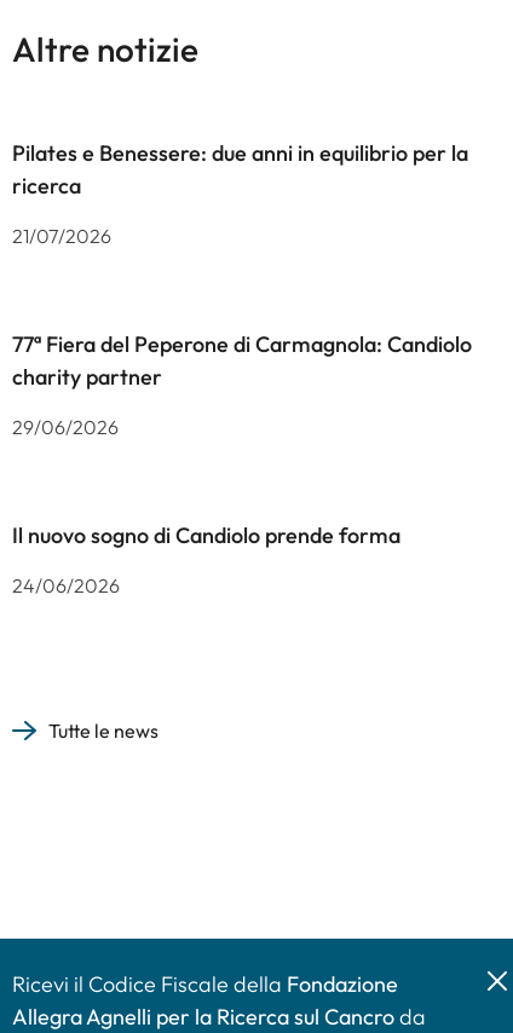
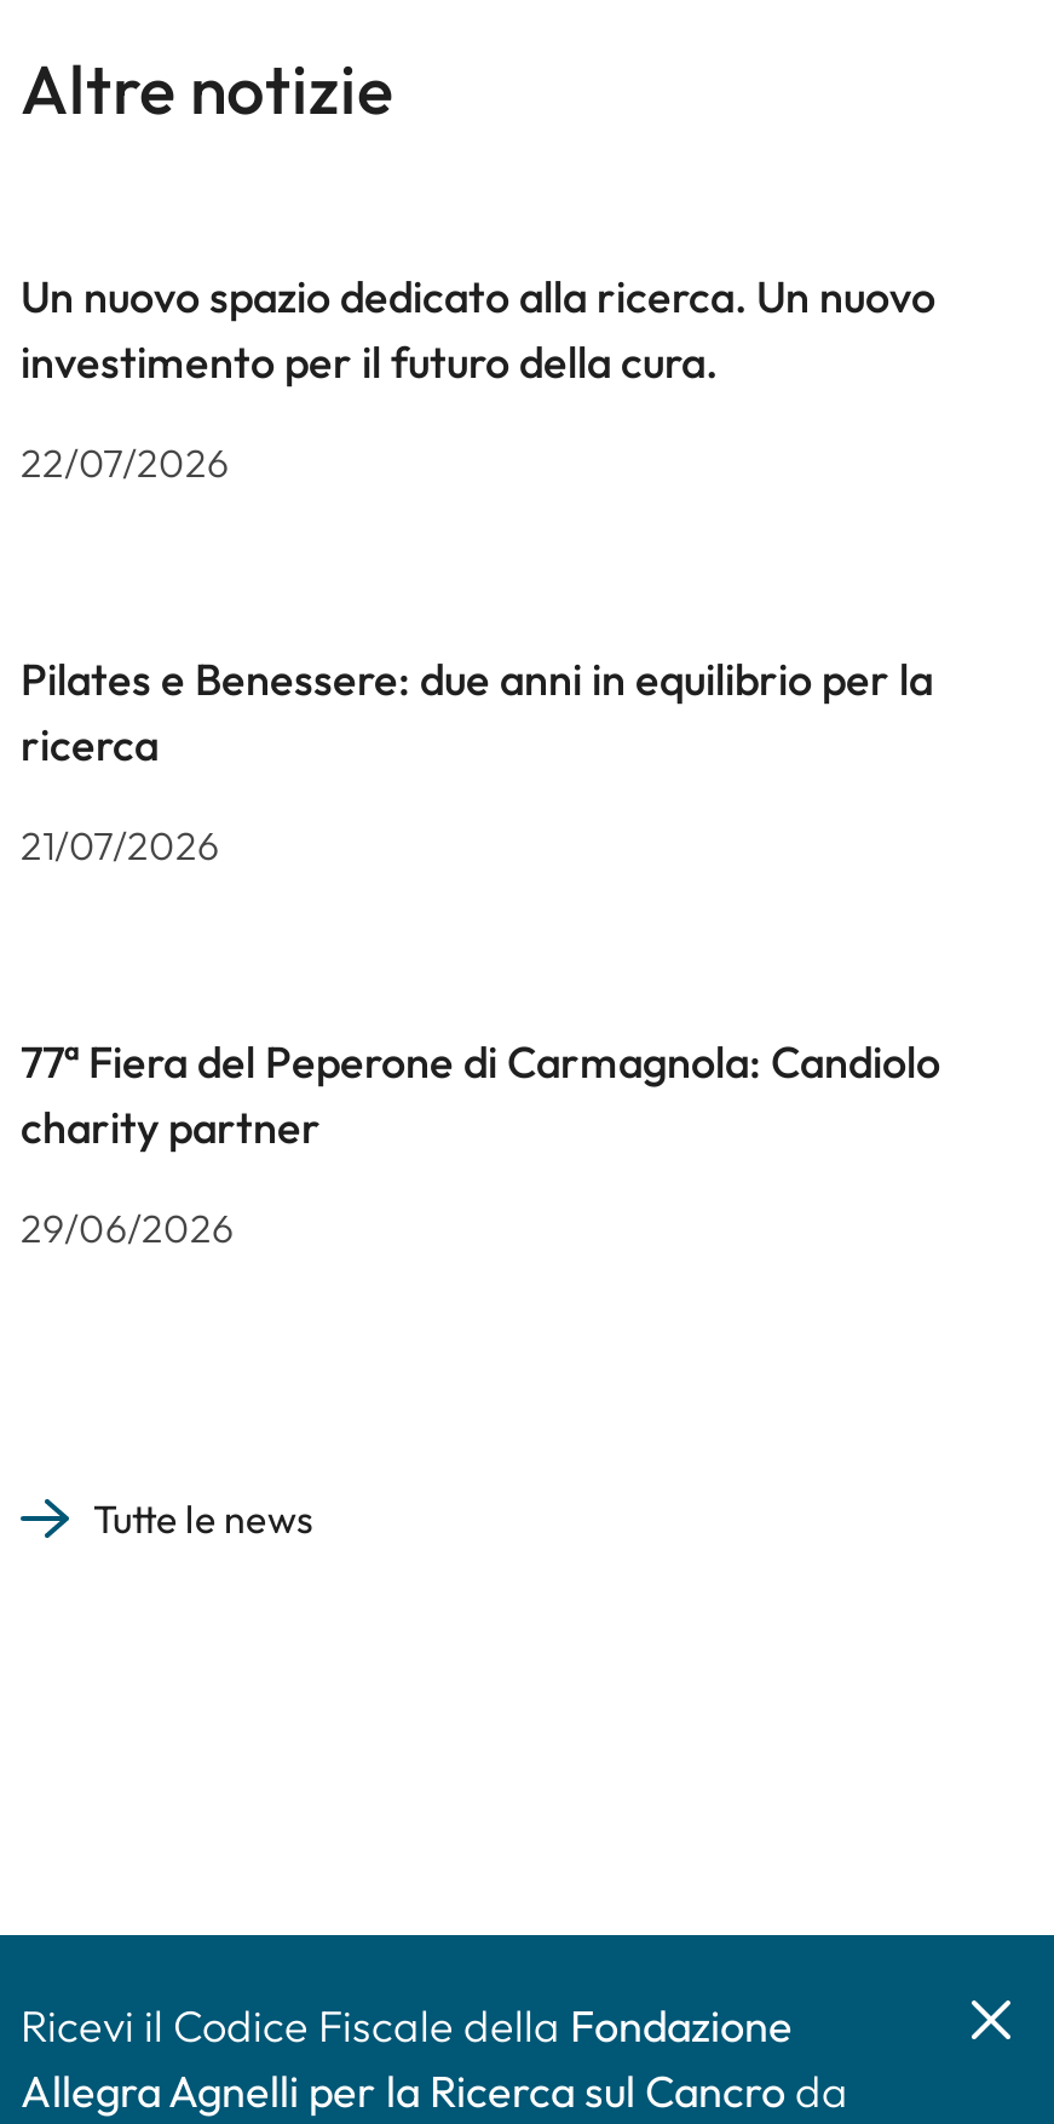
none -> [21,268,935,486] Un nuovo spazio dedicato alla ricerca. Un nuovo | investimento per il futuro della cura. | 22/07/2026
moved [12,139,472,439] -> [21,651,940,1252]: Pilates e Benessere: due anni in equilibrio per la | ricerca | 21/07/2026 | 77ª Fiera del Peperone di Carmagnola: Candiolo | charity partner | 29/06/2026
[12,521,400,597] Il nuovo sogno di Candiolo prende forma | 24/06/2026 -> none

